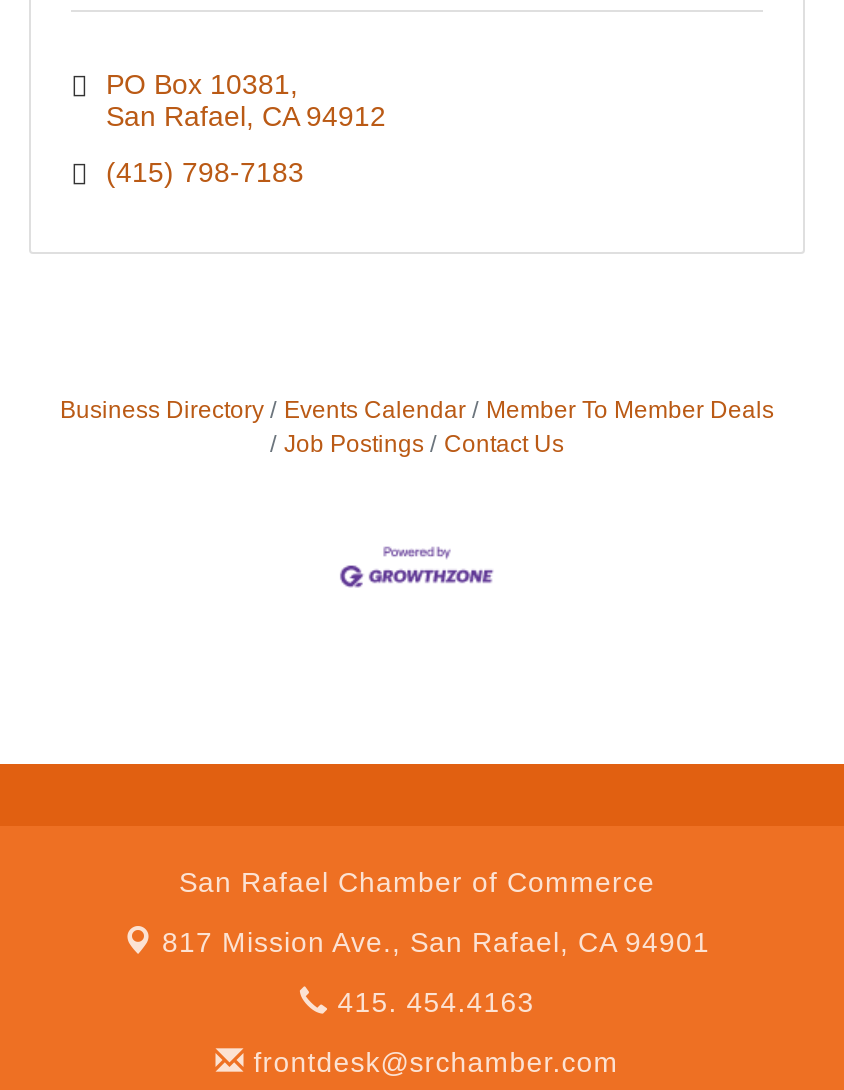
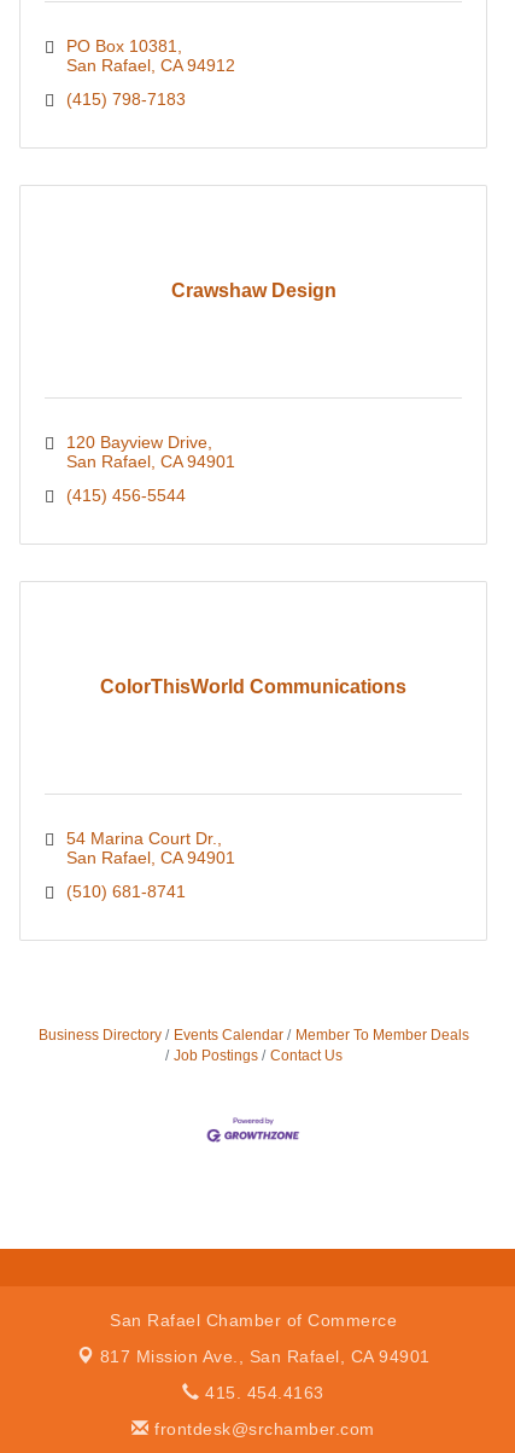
none -> [66,432,235,505] 120 Bayview Drive | San Rafael CA 94901 | (415) 456-5544
none -> [66,829,235,901] 54 Marina Court Dr. | San Rafael CA 94901 | (510) 681-8741
none -> [100,676,406,697] ColorThisWorld Communications
none -> [171,280,336,301] Crawshaw Design

